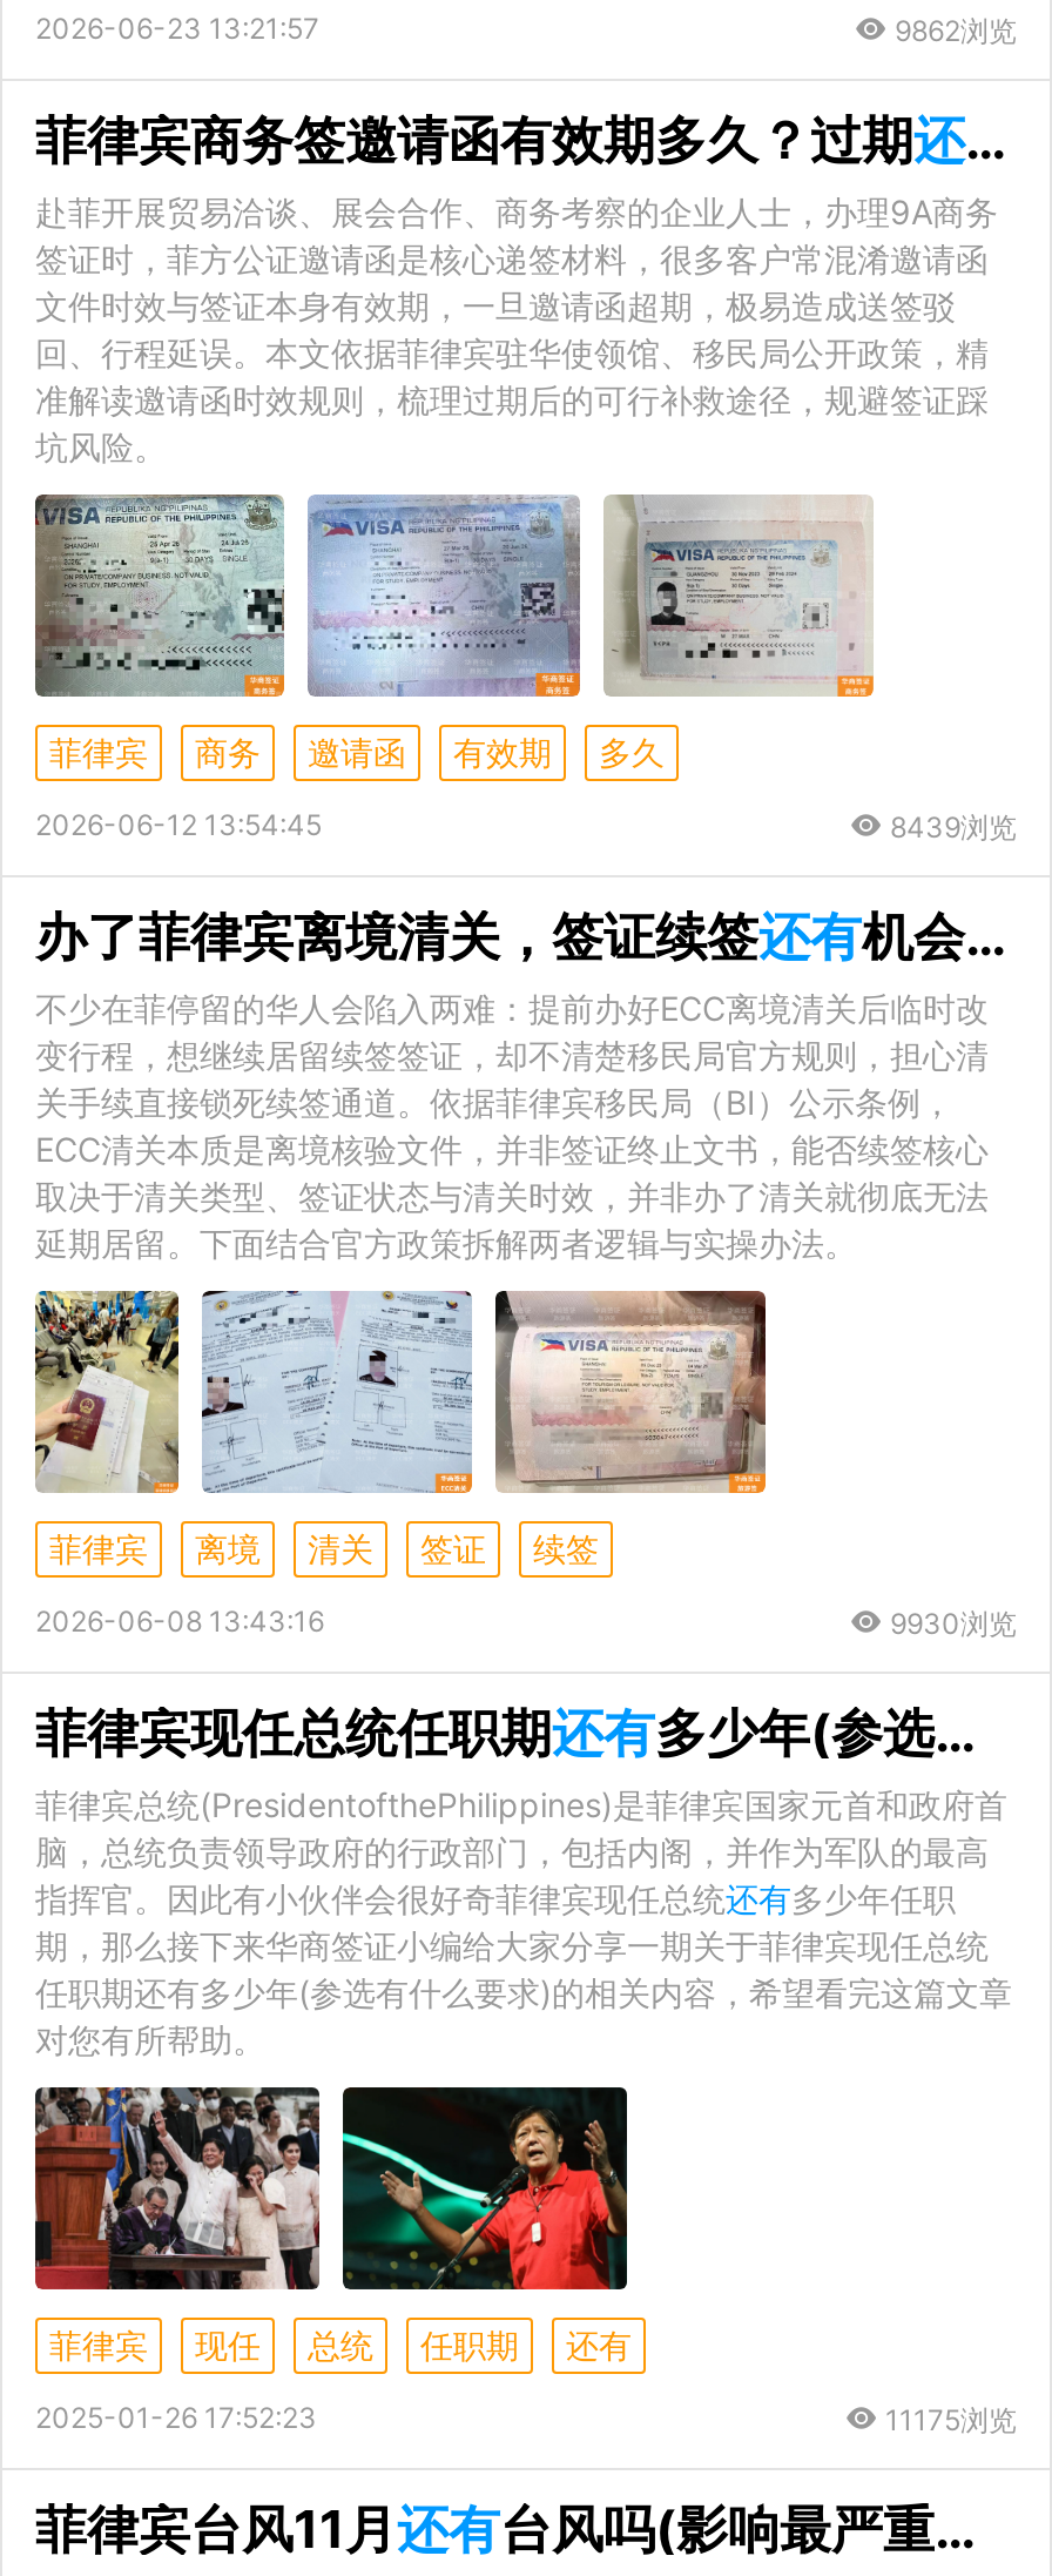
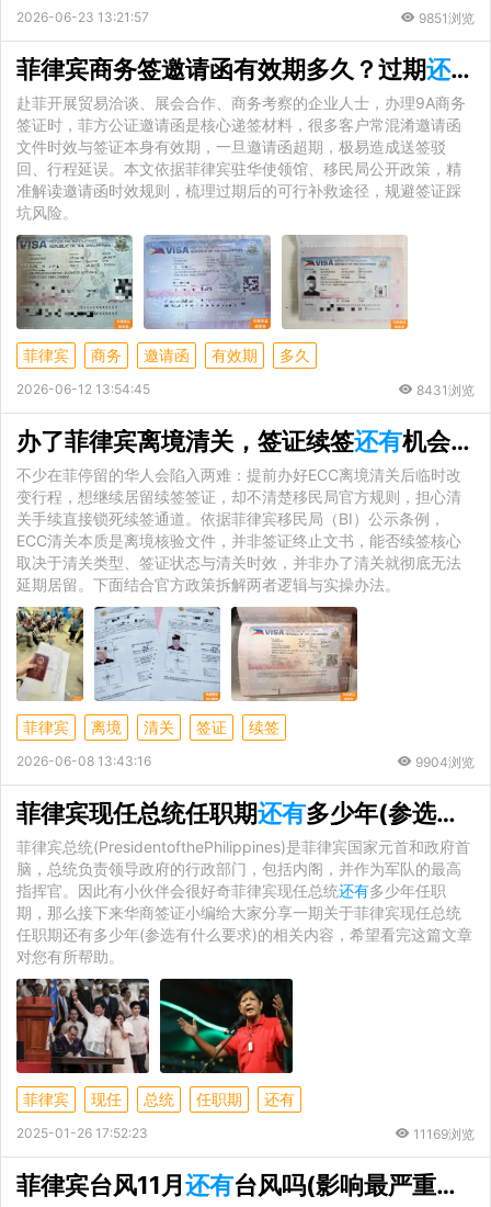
[895,13,1017,48] 9862浏览 -> [419,10,475,26] 9851浏览
[890,810,1017,845] 8439浏览 -> [416,382,475,398] 8431浏览
[890,1606,1017,1641] 9930浏览 -> [415,754,475,770] 9904浏览
[885,2402,1017,2438] 11175浏览 -> [413,1126,475,1142] 11169浏览

